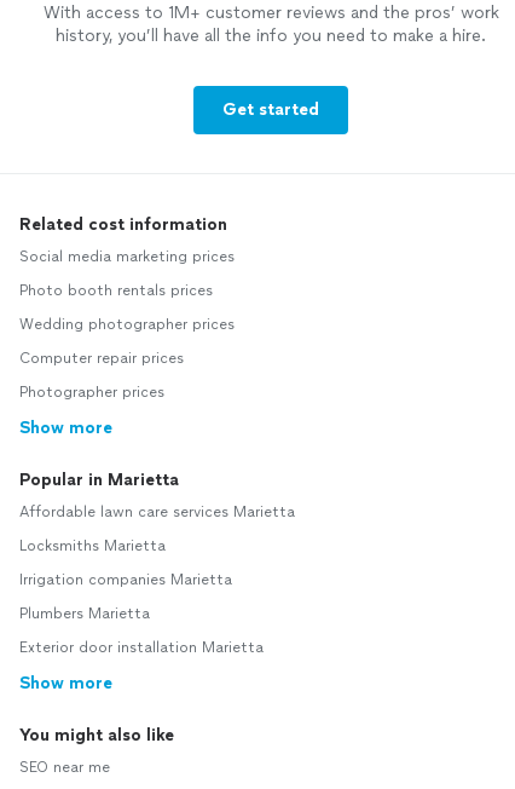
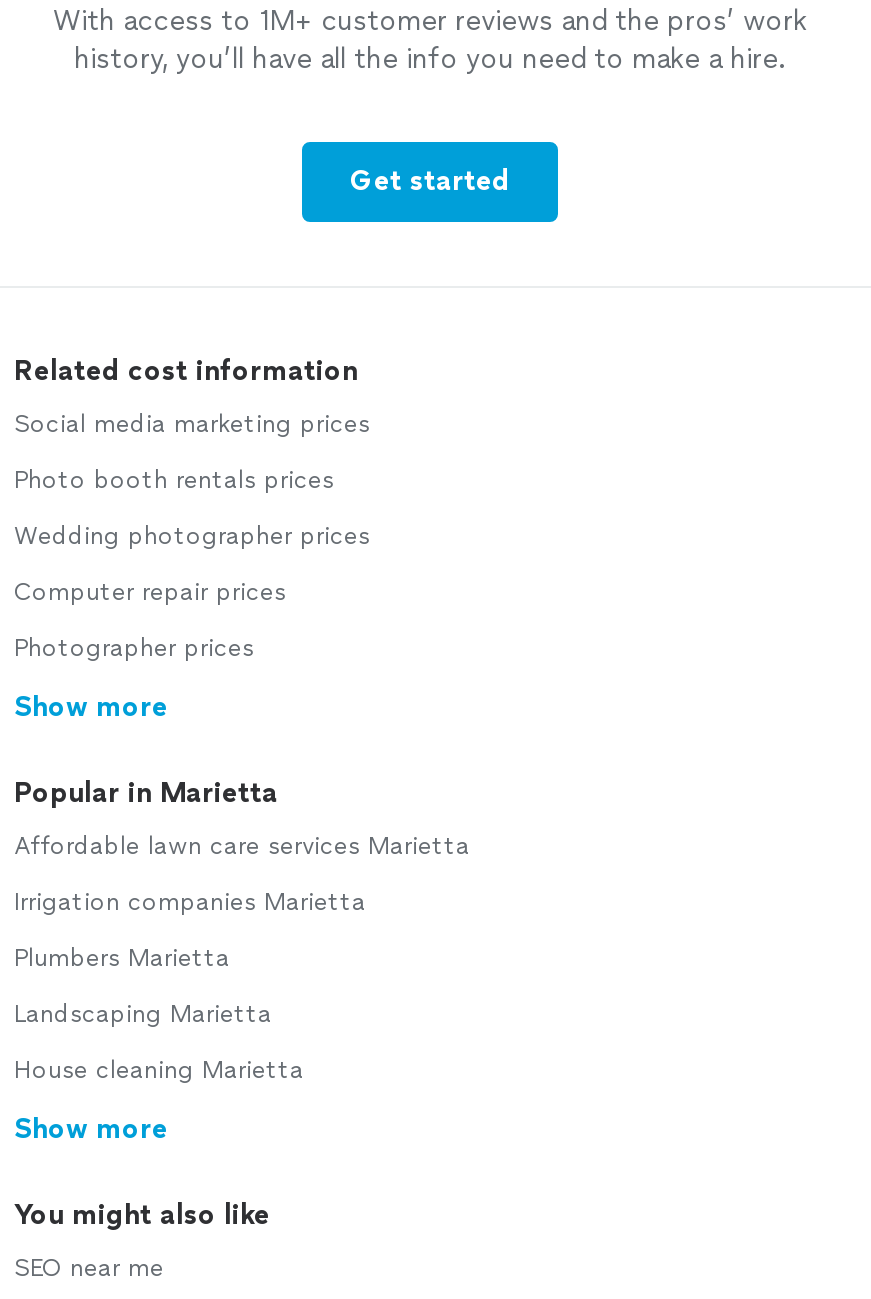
[19,537,166,554] Locksmiths Marietta -> none
moved [19,571,232,622] -> [14,888,366,972]: Irrigation companies Marietta | Plumbers Marietta
[19,639,264,656] Exterior door installation Marietta -> [14,1000,304,1084] Landscaping Marietta | House cleaning Marietta

